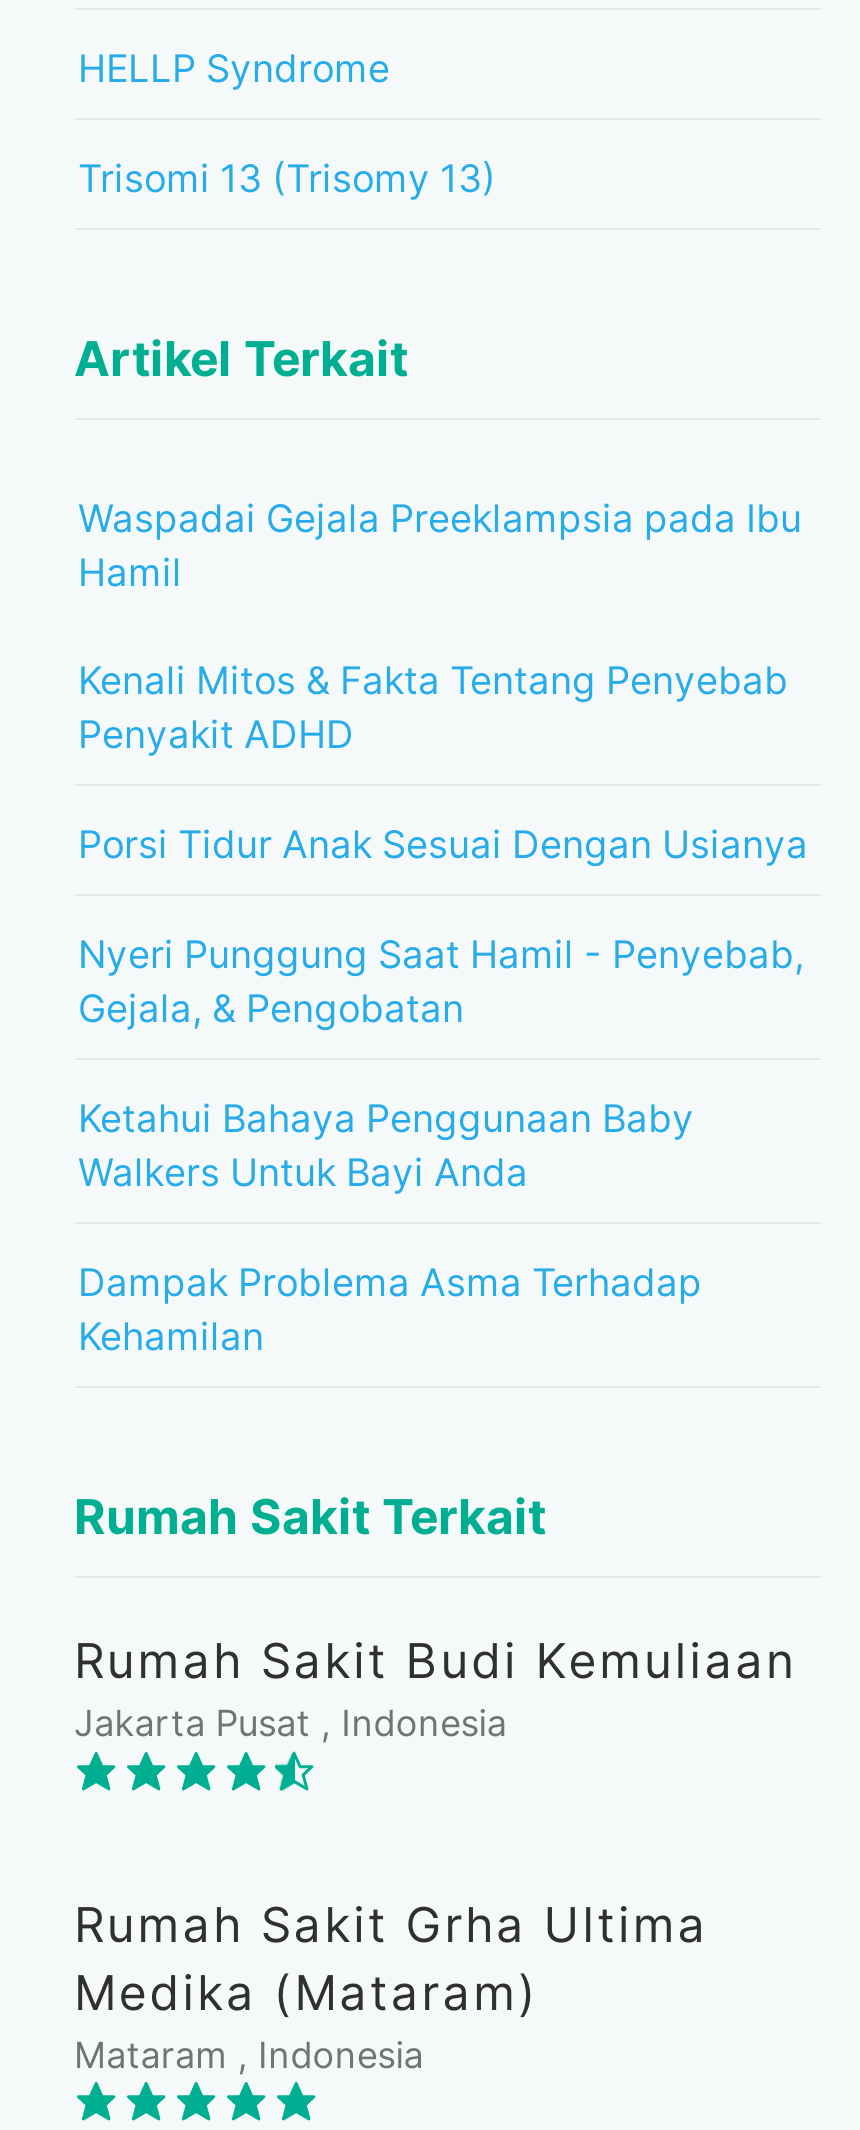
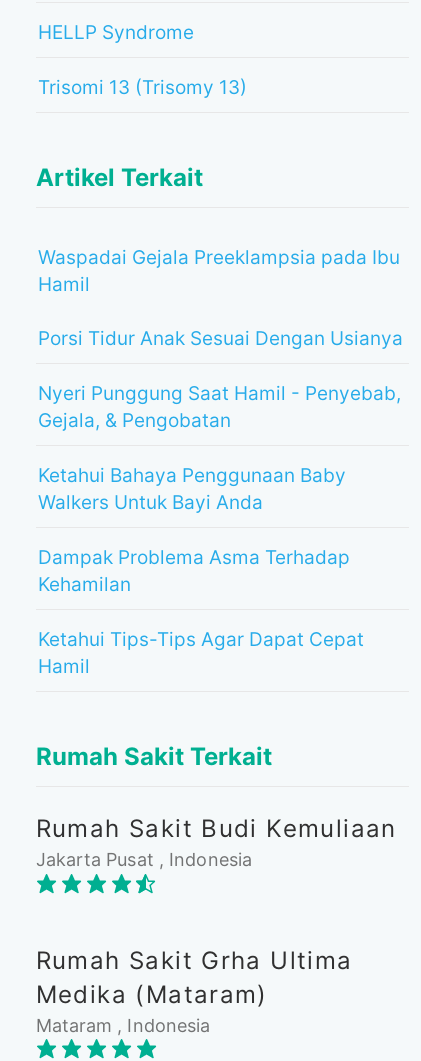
[78,658,788,758] Kenali Mitos & Fakta Tentang Penyebab | Penyakit ADHD -> none
moved [78,822,808,1360] -> [37,327,402,596]: Porsi Tidur Anak Sesuai Dengan Usianya | Nyeri Punggung Saat Hamil - Penyebab, | Gejala, & Pengobatan | Ketahui Bahaya Penggunaan Baby | Walkers Untuk Bayi Anda | Dampak Problema Asma Terhadap | Kehamilan
none -> [37,628,363,678] Ketahui Tips-Tips Agar Dapat Cepat | Hamil

